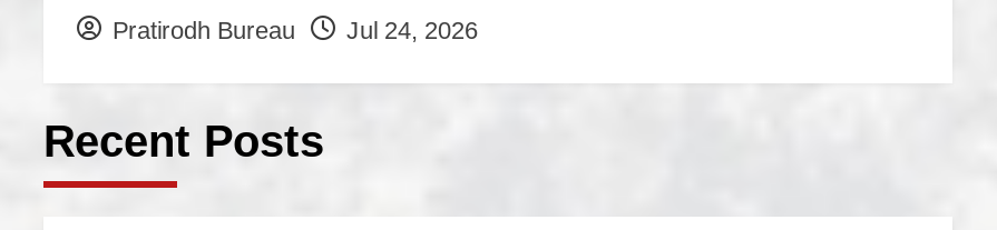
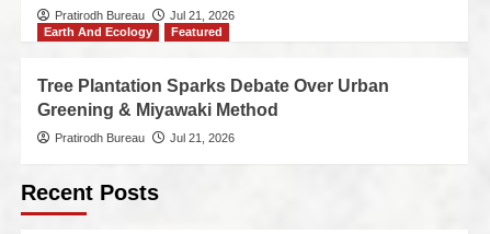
[346,17,478,44] Jul 24, 2026 -> [37,9,389,144] Jul 21, 2026 | Earth And Ecology | Featured | Tree Plantation Sparks Debate Over Urban | Greening & Miyawaki Method | Pratirodh Bureau | Jul 21, 2026

